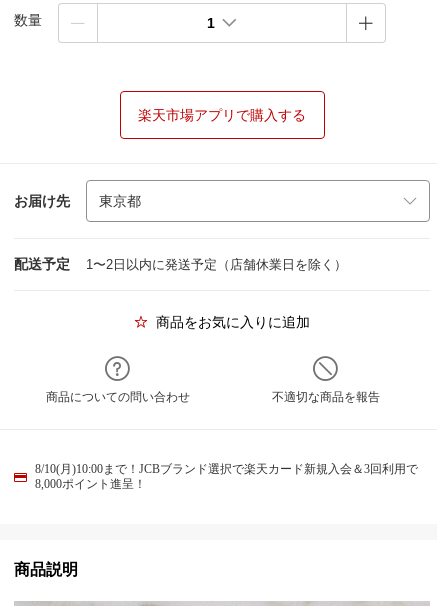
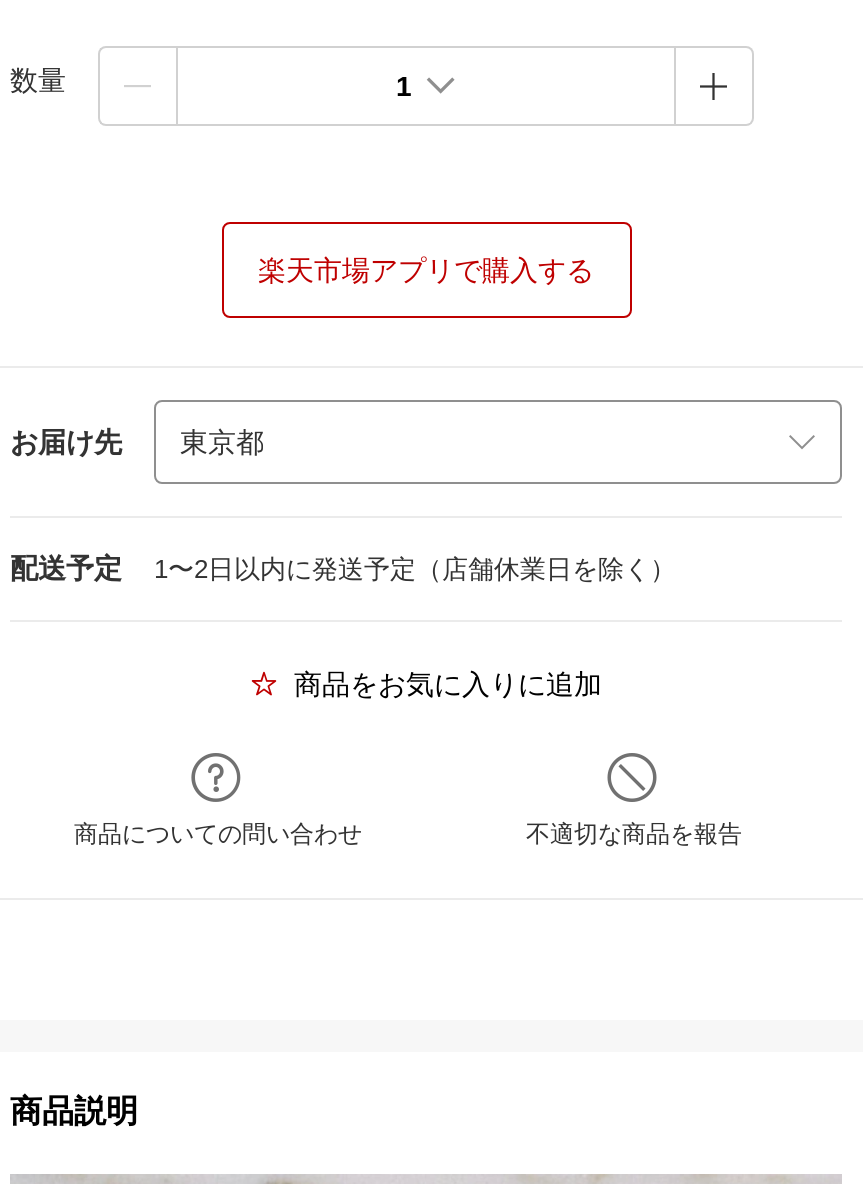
[35,462,418,491] 8/10(月)10:00まで！JCBブランド選択で楽天カード新規入会＆3回利用で | 8,000ポイント進呈！ -> none

